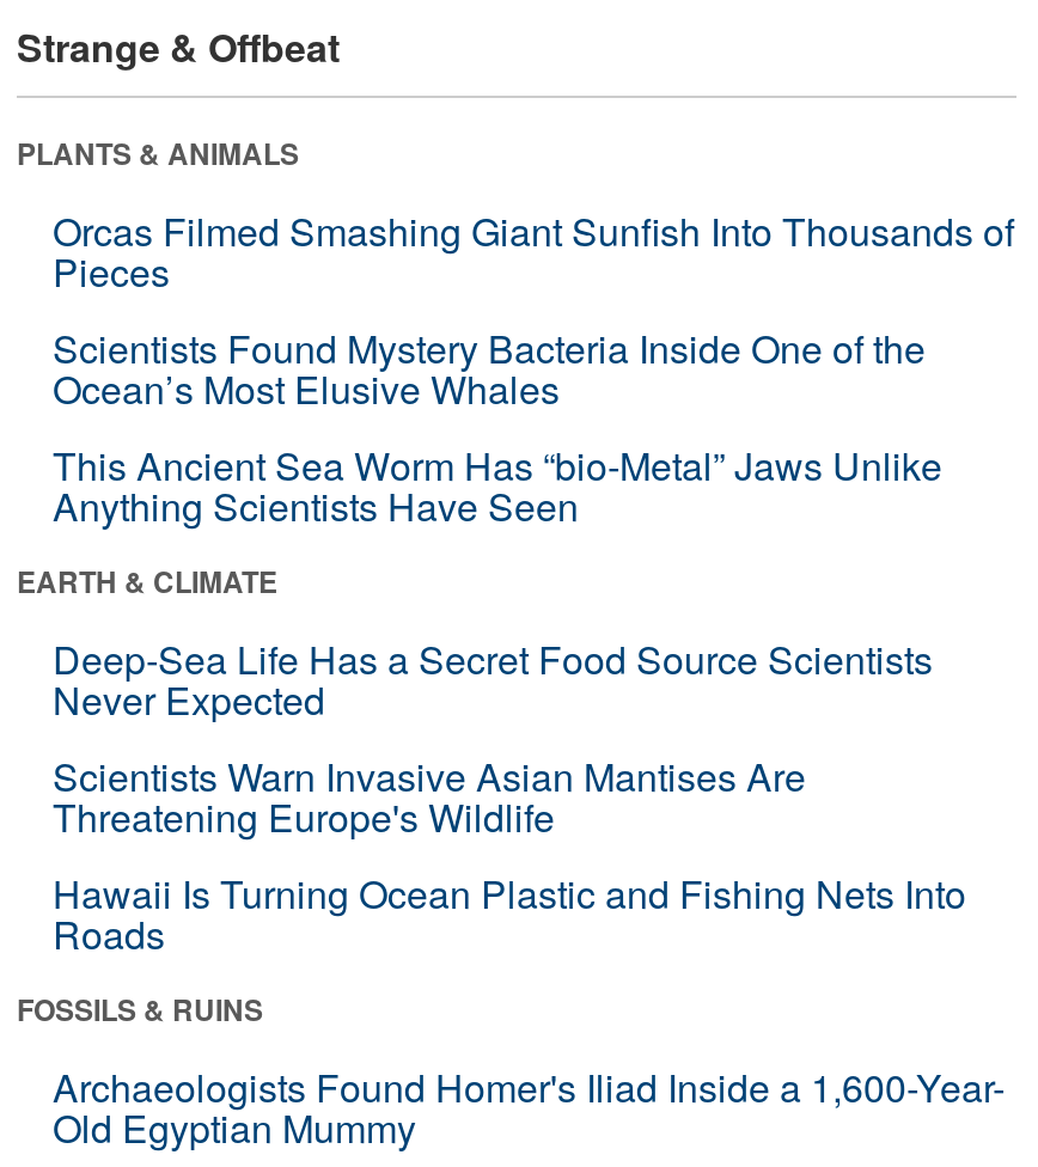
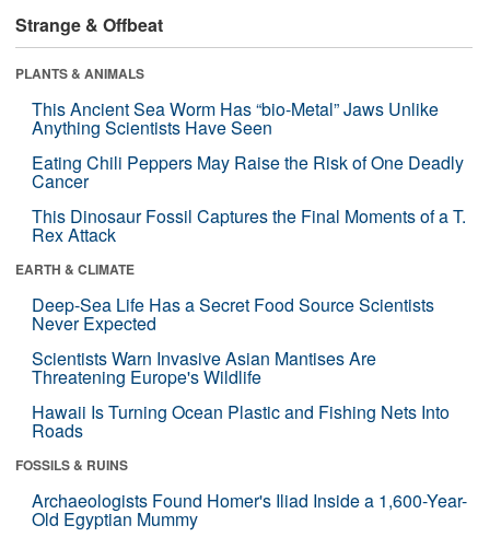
[53,203,1014,416] Orcas Filmed Smashing Giant Sunfish Into Thousands of | Pieces | Scientists Found Mystery Bacteria Inside One of the | Ocean’s Most Elusive Whales -> none
moved [53,437,942,533] -> [32,96,439,140]: This Ancient Sea Worm Has “bio-Metal” Jaws Unlike | Anything Scientists Have Seen
none -> [32,150,466,247] Eating Chili Peppers May Raise the Risk of One Deadly | Cancer | This Dinosaur Fossil Captures the Final Moments of a T. | Rex Attack

